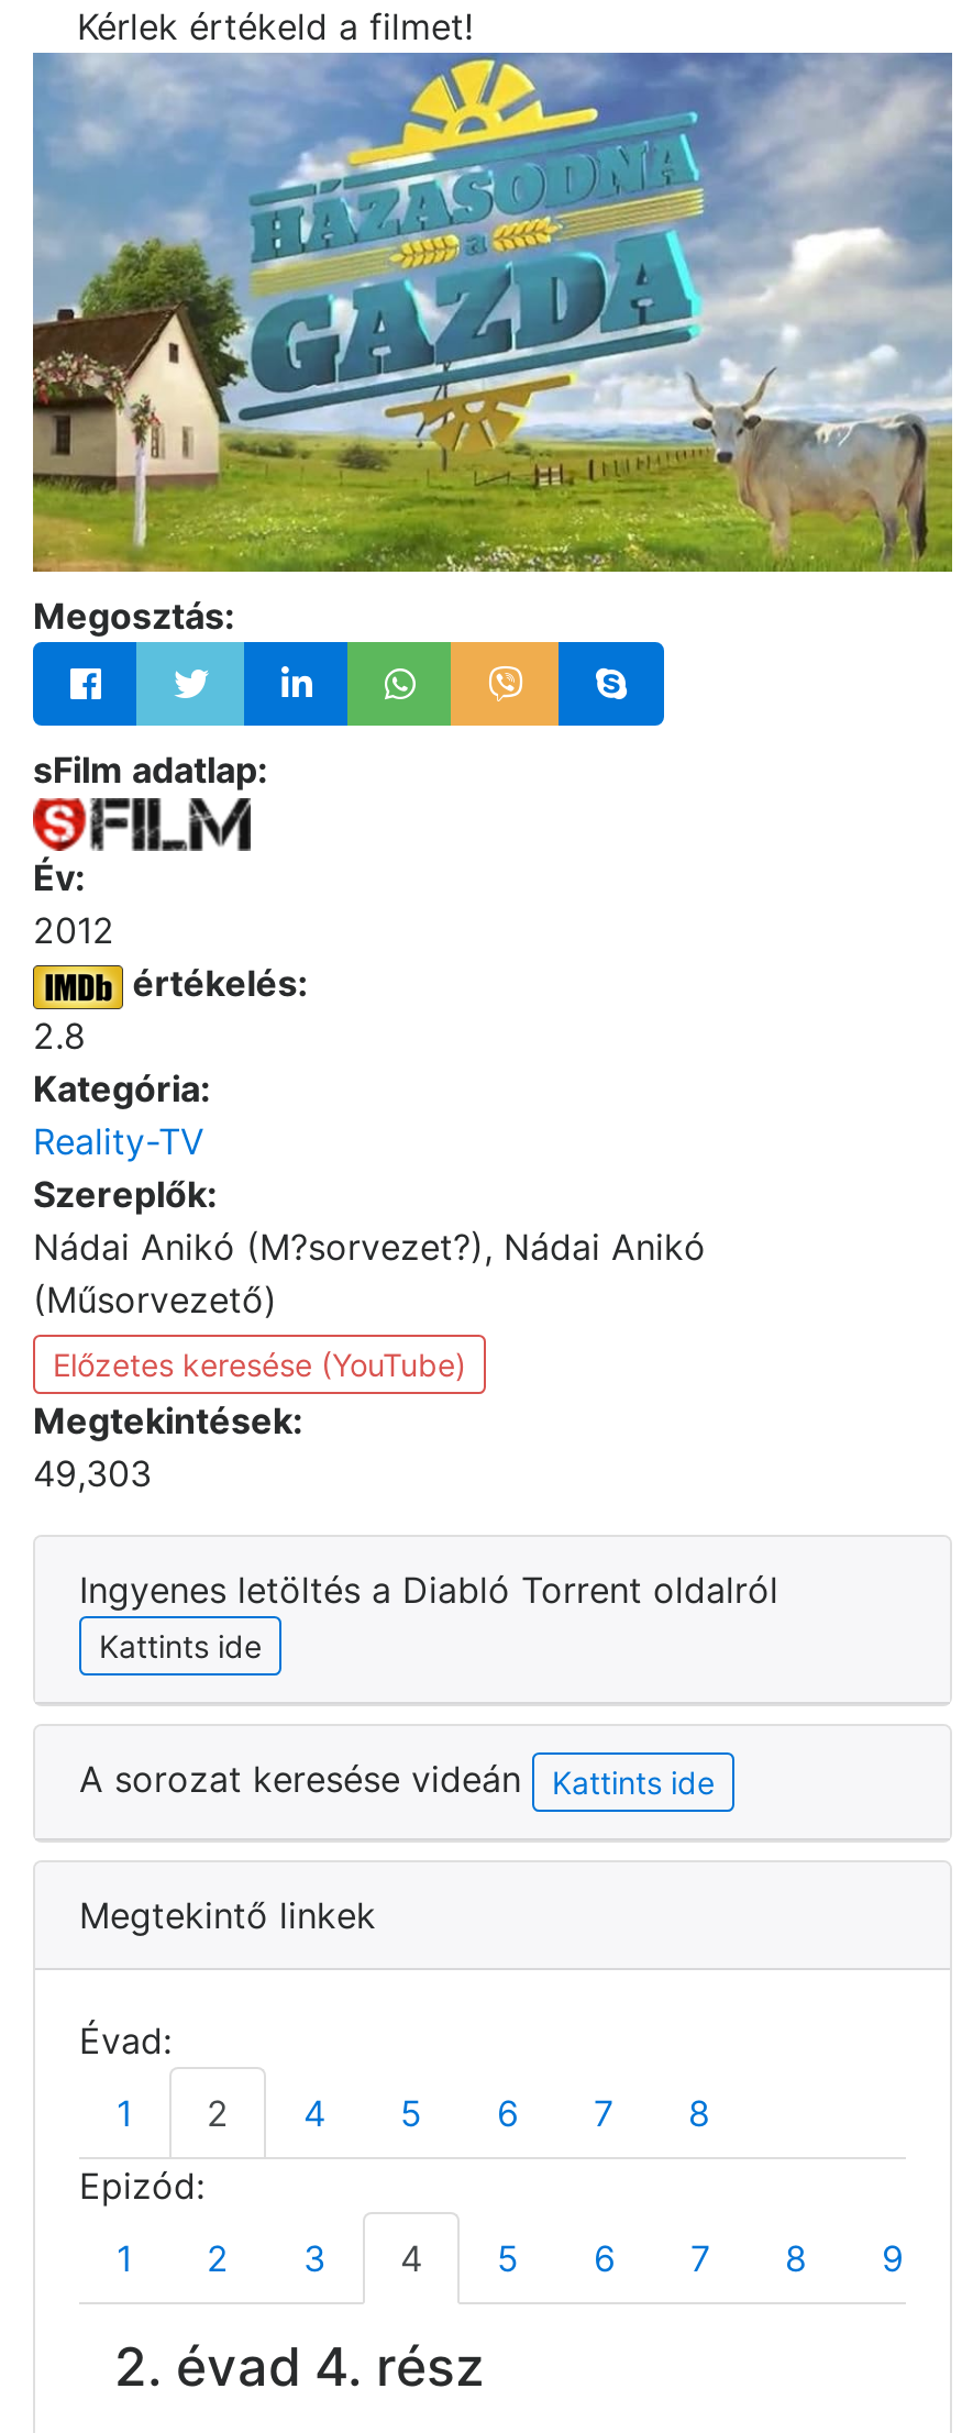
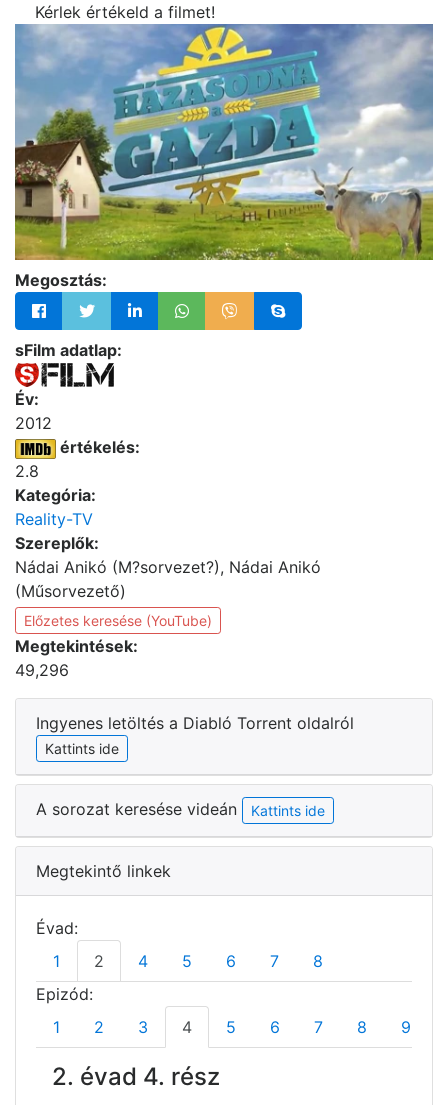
[33,1452,152,1496] 49,303 -> [15,660,69,680] 49,296

